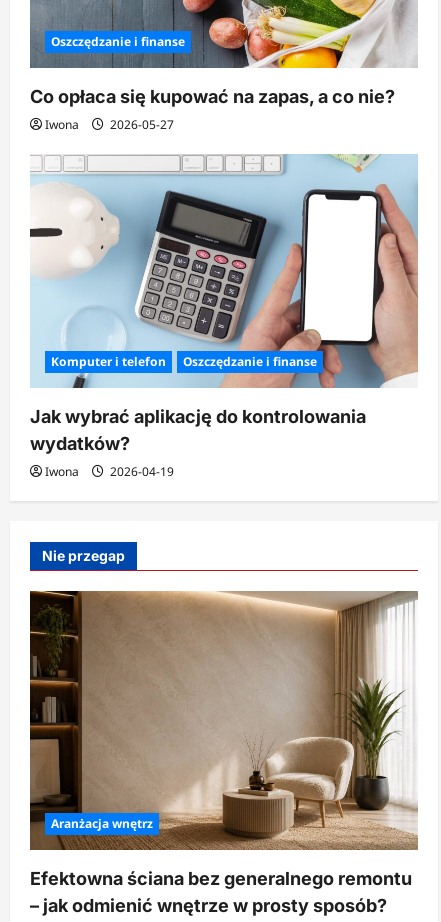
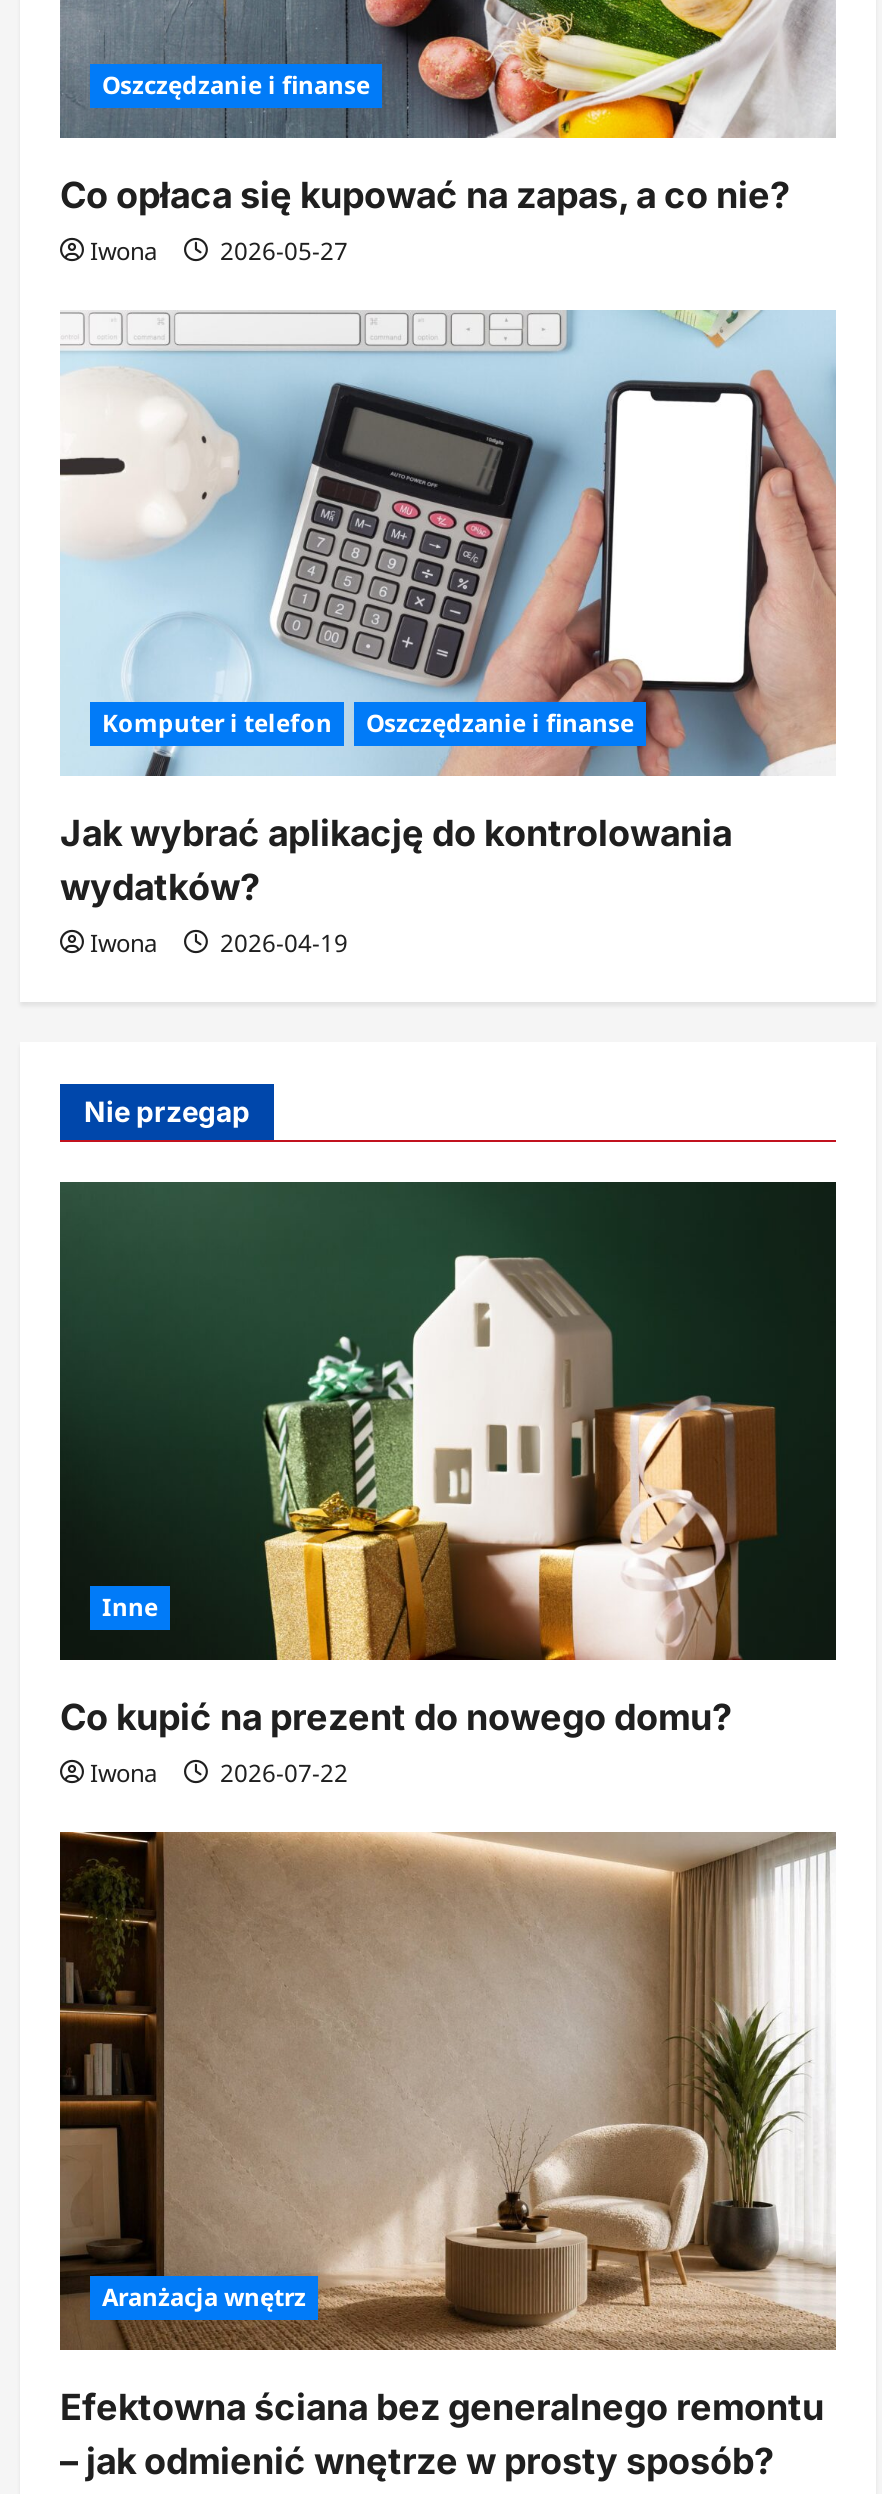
none -> [58,1180,838,1790] [image] | Inne | Co kupić na prezent do nowego domu? | Iwona | 2026-07-22

